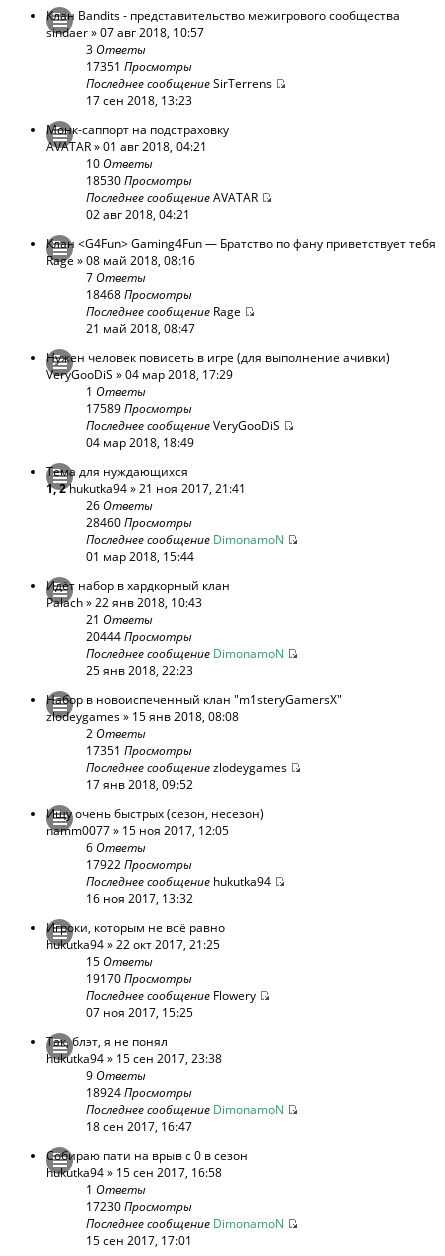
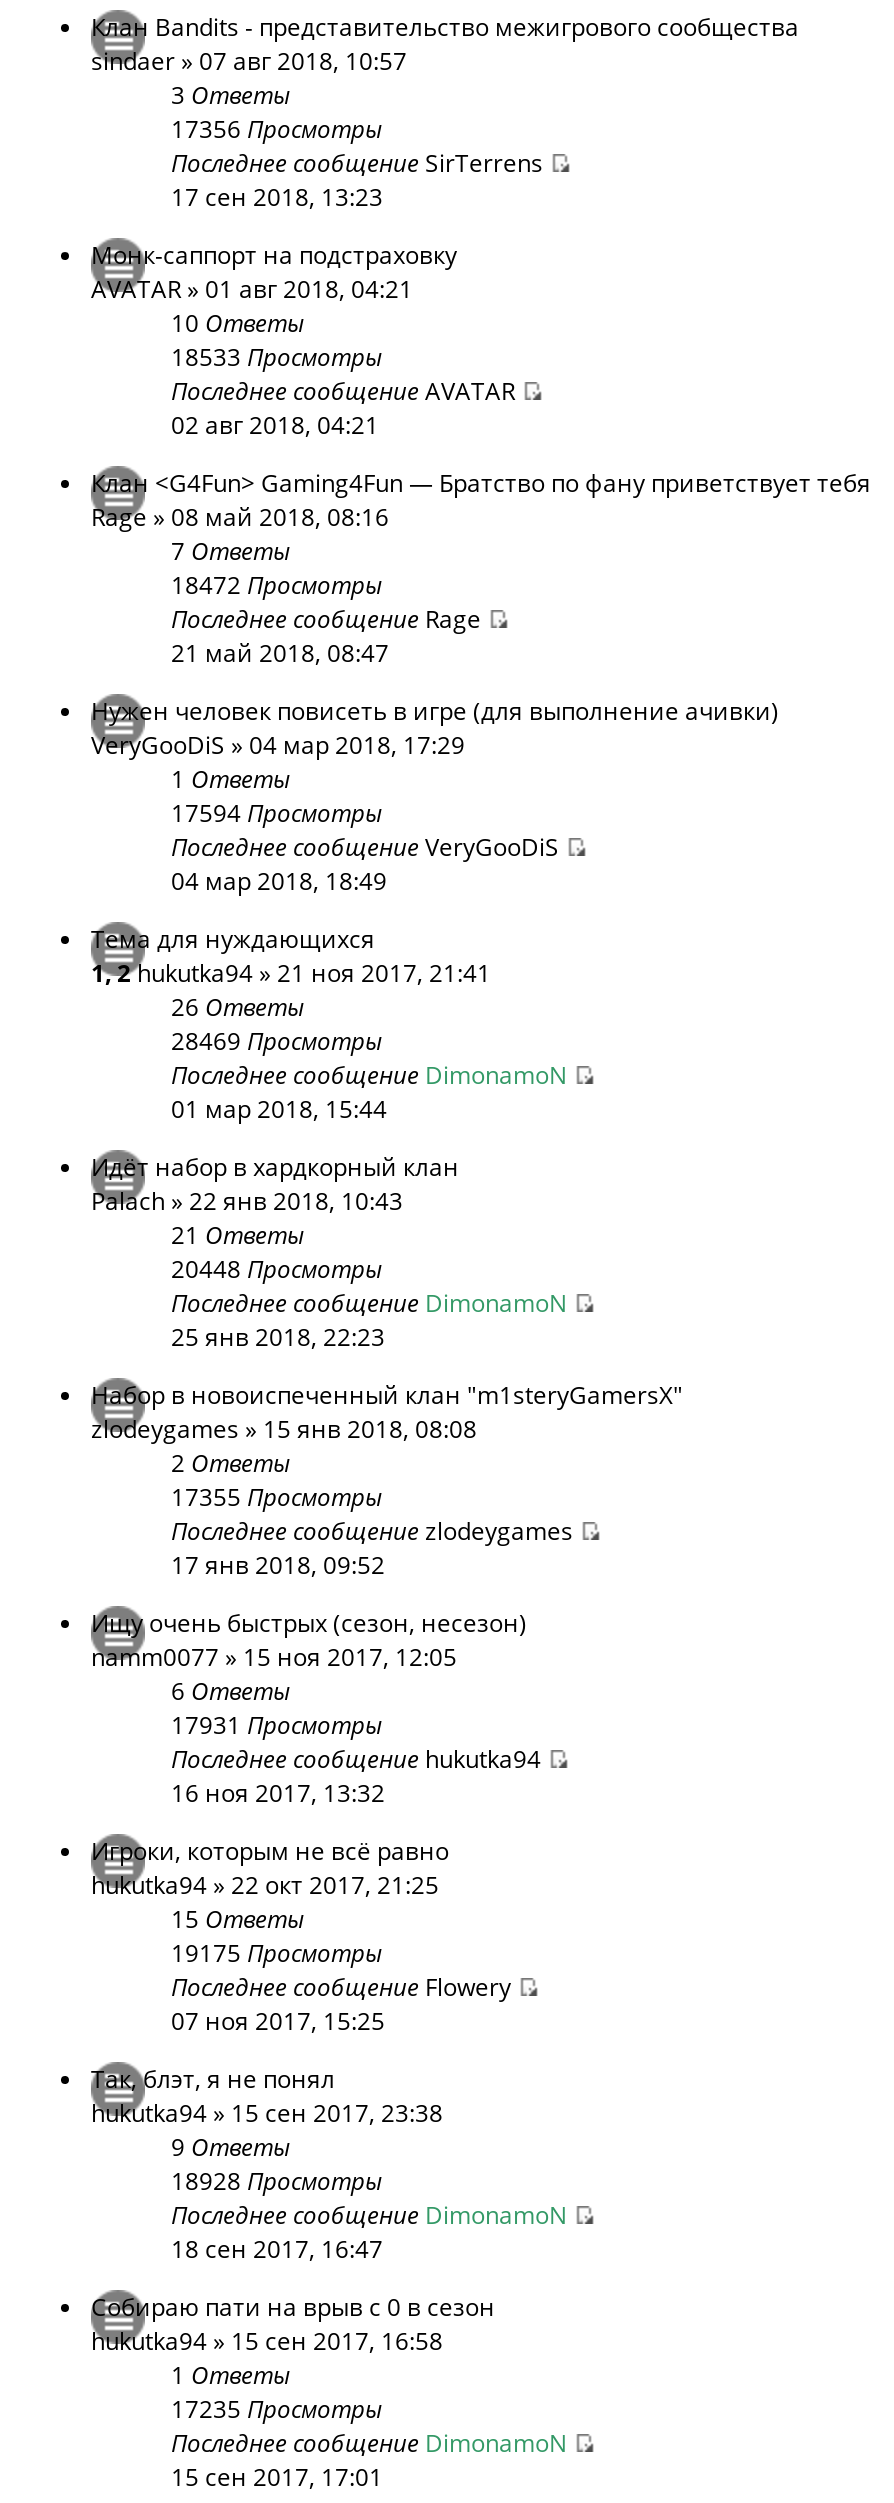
[86,58,192,75] 17351 Просмотры -> [171,112,383,146] 17356 Просмотры
[86,172,192,189] 18530 Просмотры -> [171,340,383,374] 18533 Просмотры
[86,286,192,303] 18468 Просмотры -> [171,568,383,602] 18472 Просмотры
[86,400,192,417] 17589 Просмотры -> [171,796,383,830] 17594 Просмотры
[86,514,192,531] 28460 Просмотры -> [171,1024,383,1058] 28469 Просмотры
[86,628,192,645] 20444 Просмотры -> [171,1252,383,1286] 20448 Просмотры
[86,742,192,759] 17351 Просмотры -> [171,1480,383,1514] 17355 Просмотры
[86,856,192,873] 17922 Просмотры -> [171,1708,383,1742] 17931 Просмотры
[86,970,192,987] 19170 Просмотры -> [171,1936,383,1970] 19175 Просмотры
[86,1084,192,1101] 18924 Просмотры -> [171,2164,383,2198] 18928 Просмотры
[86,1198,192,1215] 17230 Просмотры -> [171,2392,383,2426] 17235 Просмотры

